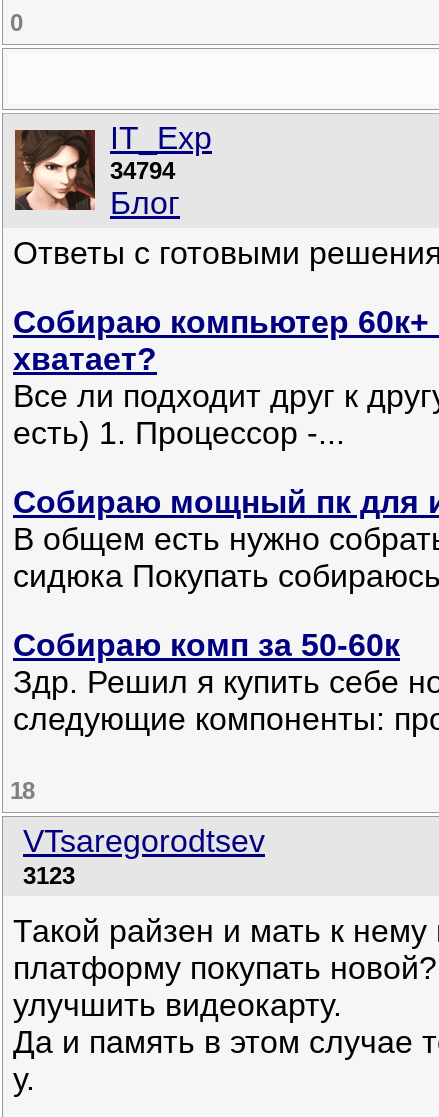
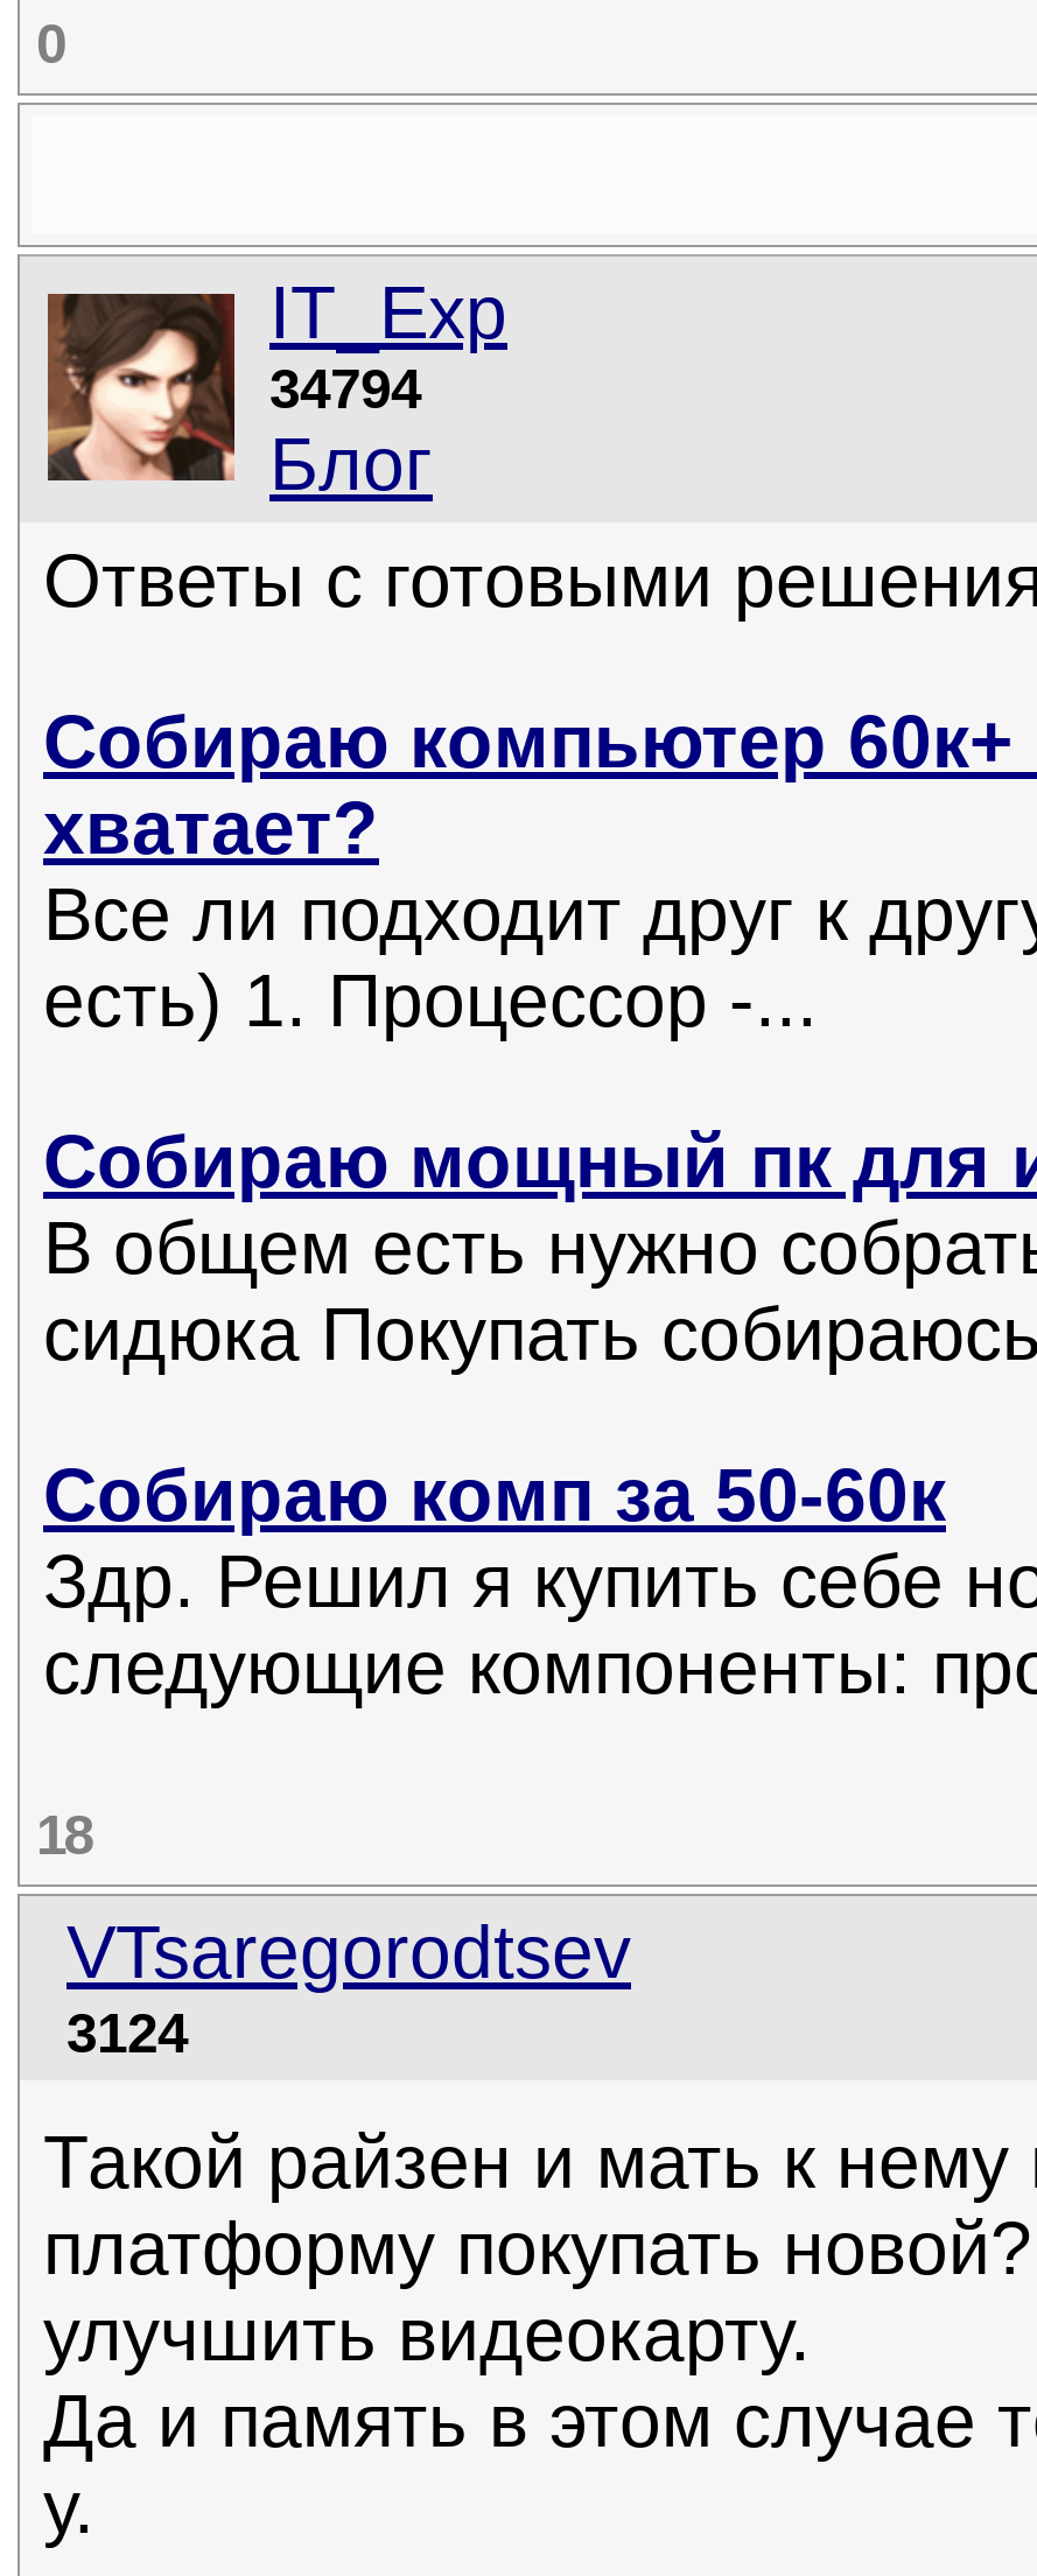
[23,862,75,889] 3123 -> [66,2001,188,2064] 3124

